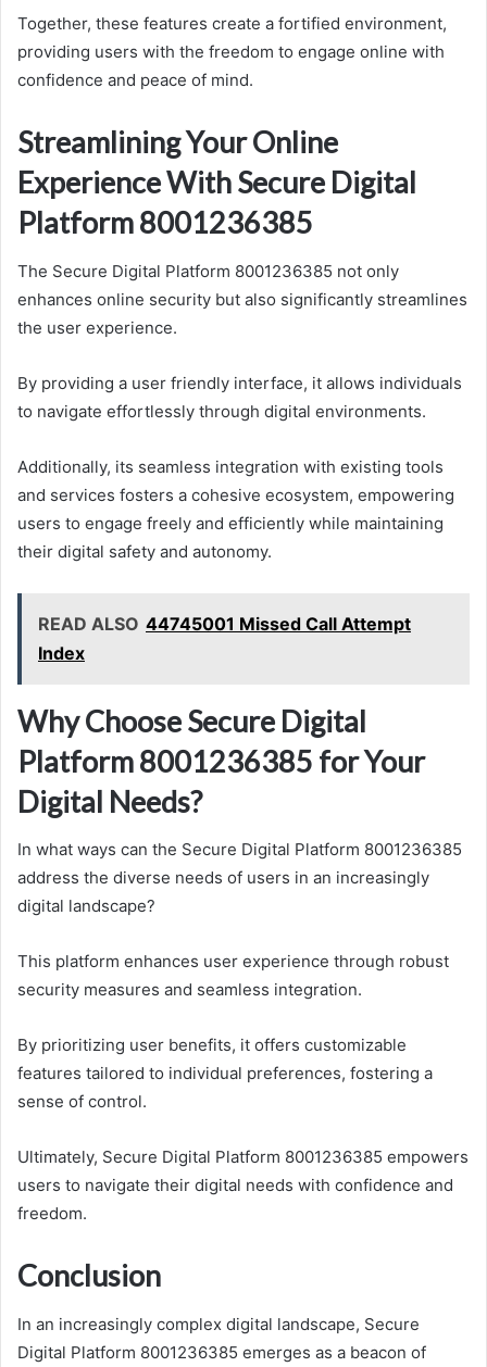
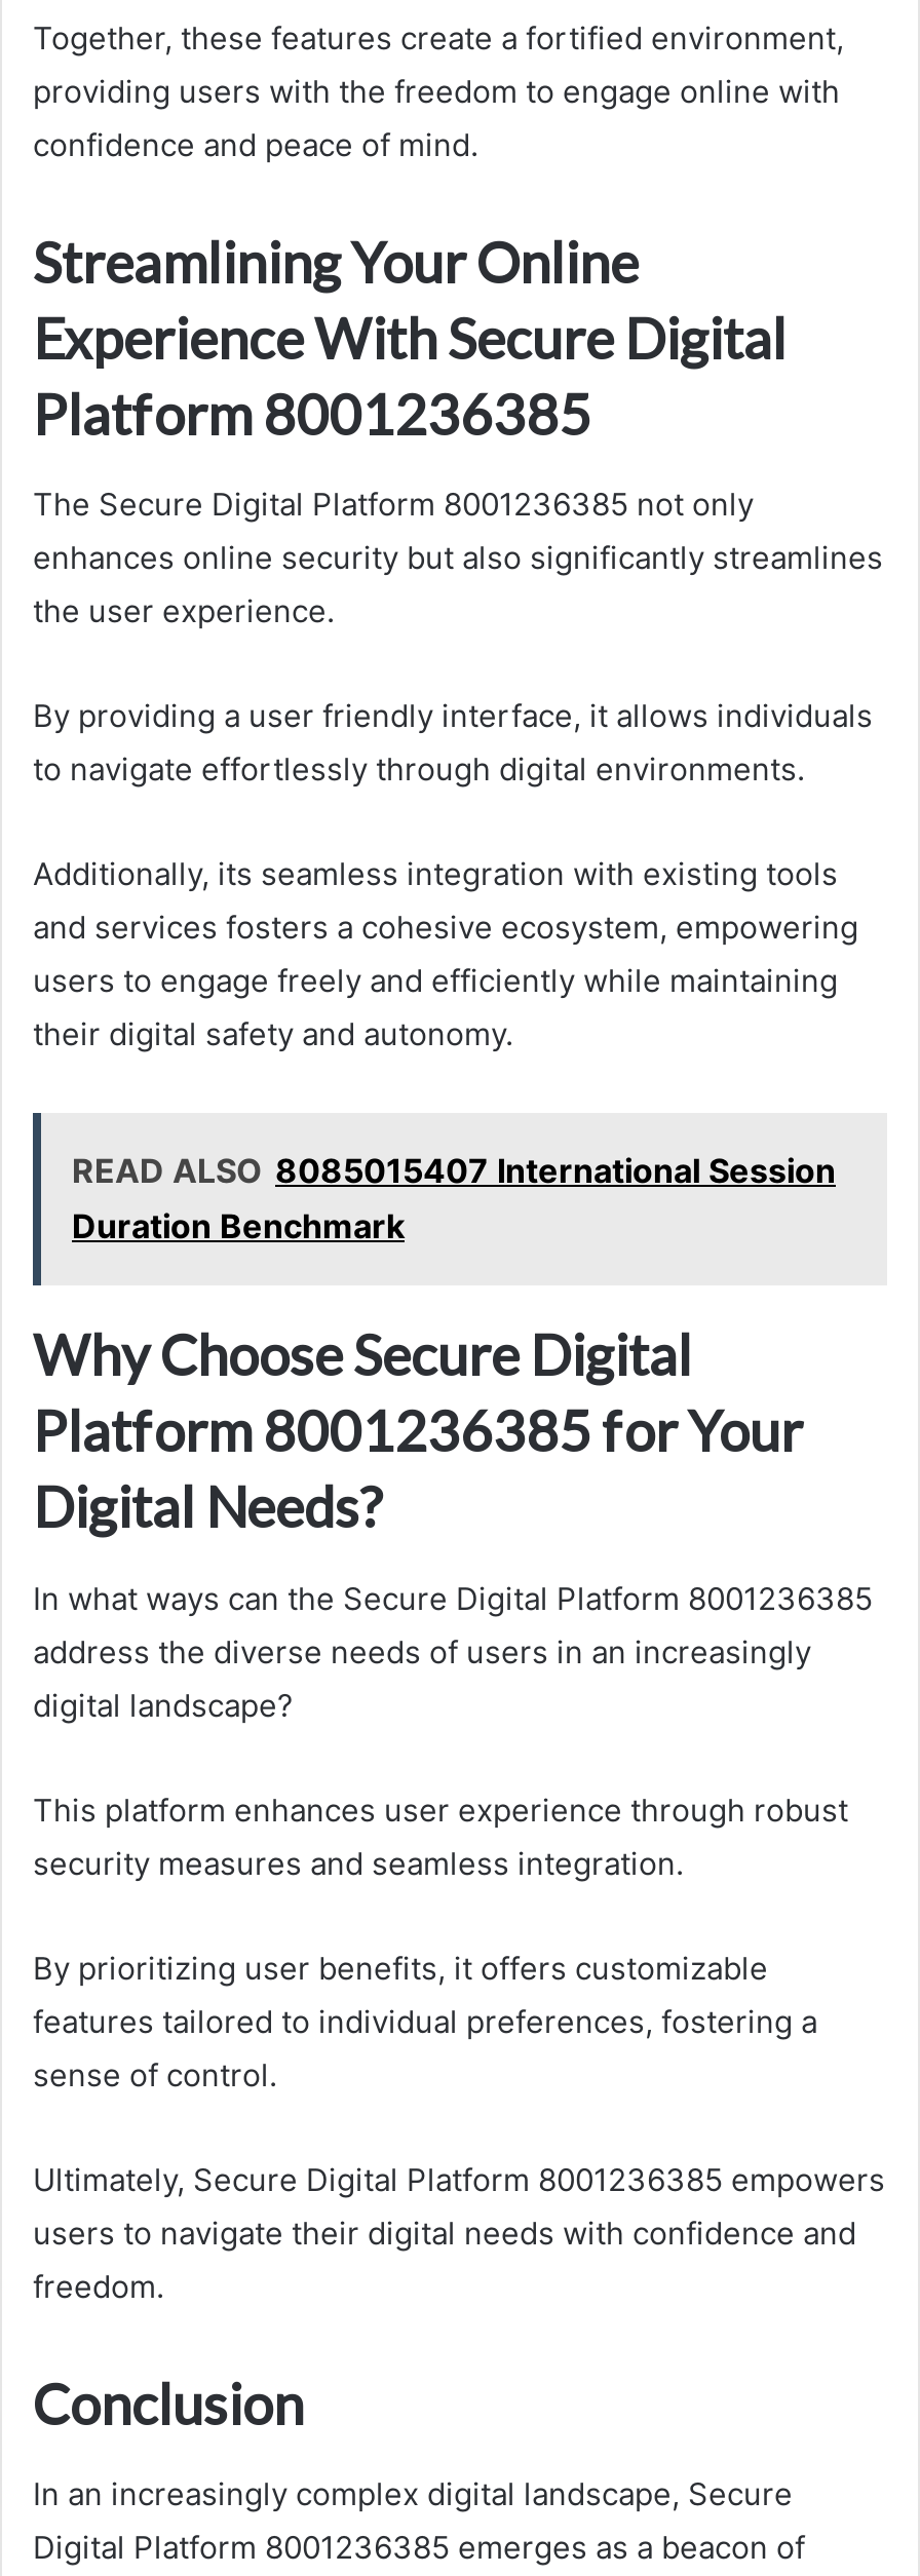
[38,613,411,664] READ ALSO 44745001 Missed Call Attempt | Index -> [72,1151,836,1247] READ ALSO 8085015407 International Session | Duration Benchmark

